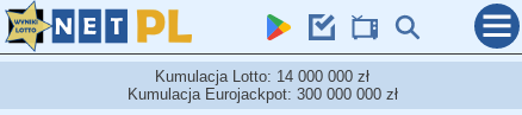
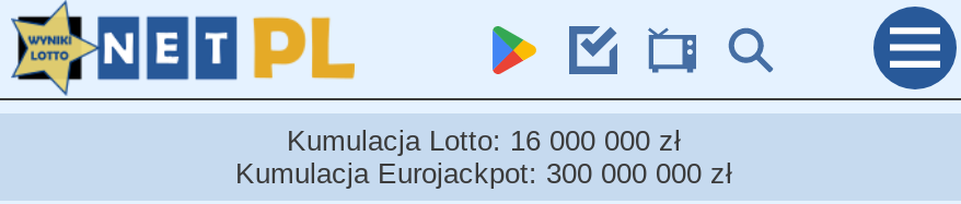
[155,68,369,85] Kumulacja Lotto: 14 000 000 zł -> [287,124,681,157] Kumulacja Lotto: 16 000 000 zł

